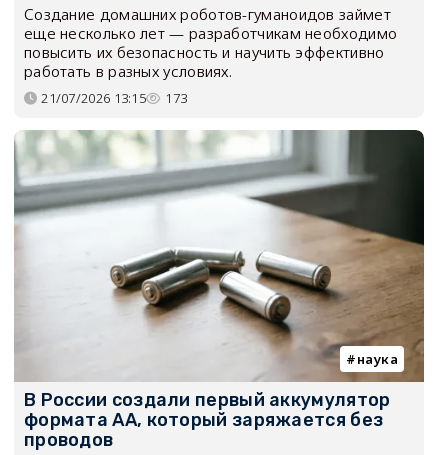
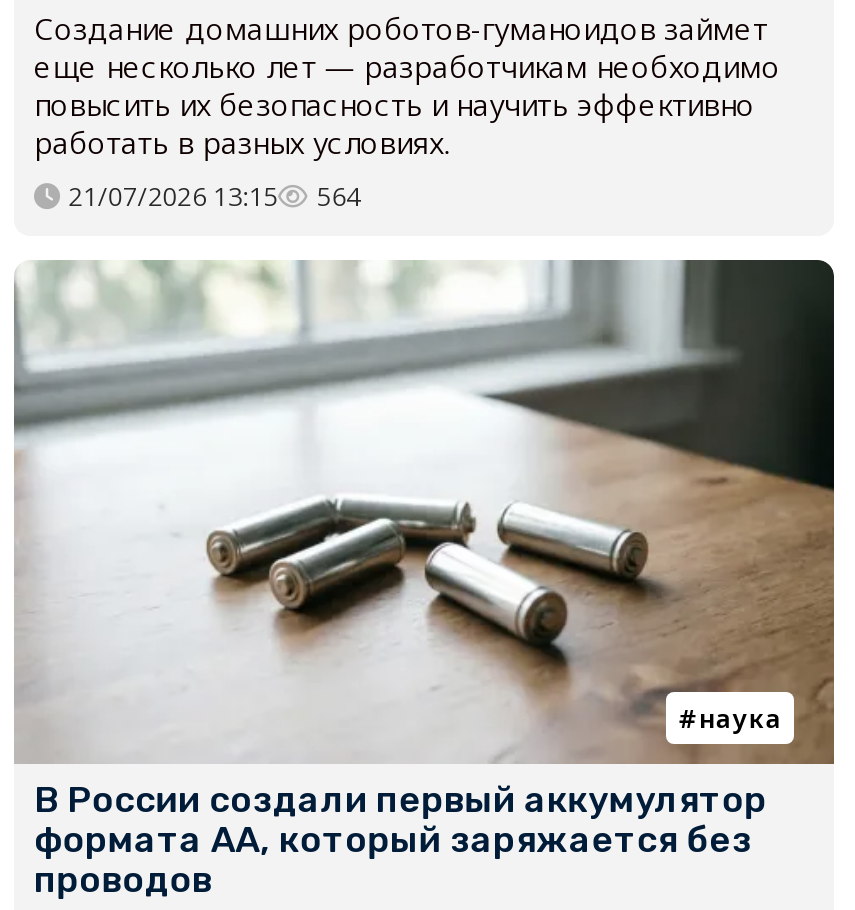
[41,89,187,107] 21/07/2026 13:15 173 -> [69,178,361,214] 21/07/2026 13:15 564

